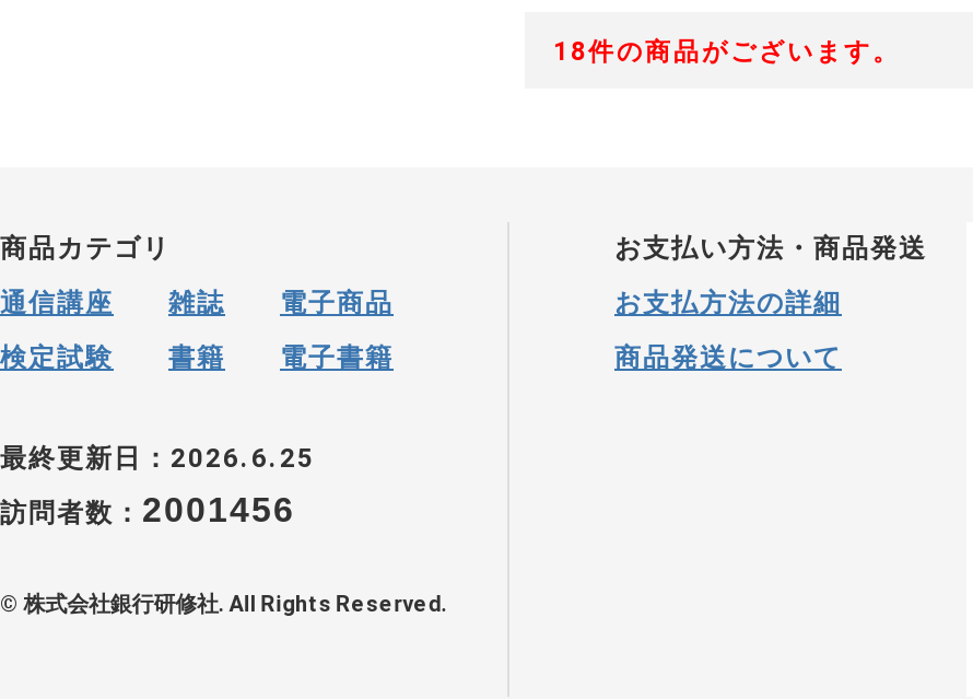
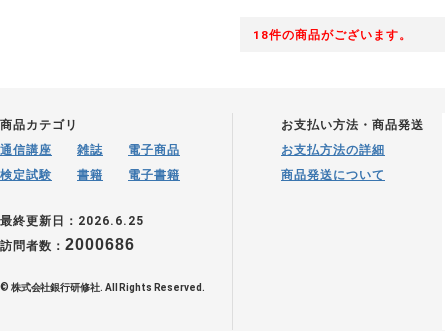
[0,492,295,529] 訪問者数：2001456 -> [0,236,135,253] 訪問者数：2000686

